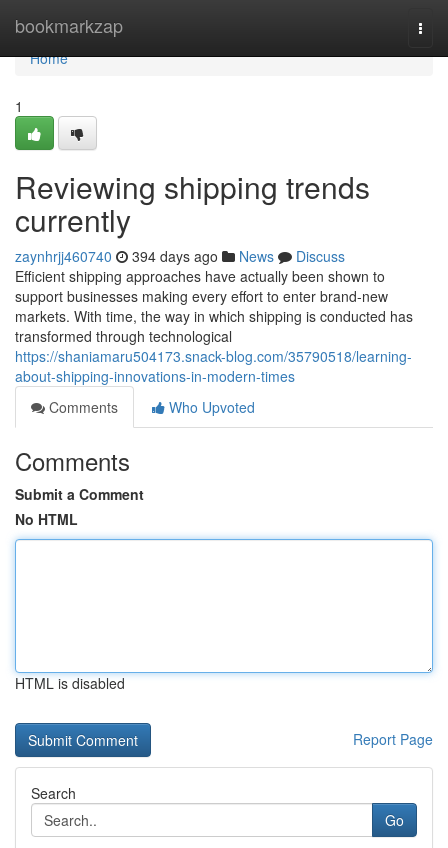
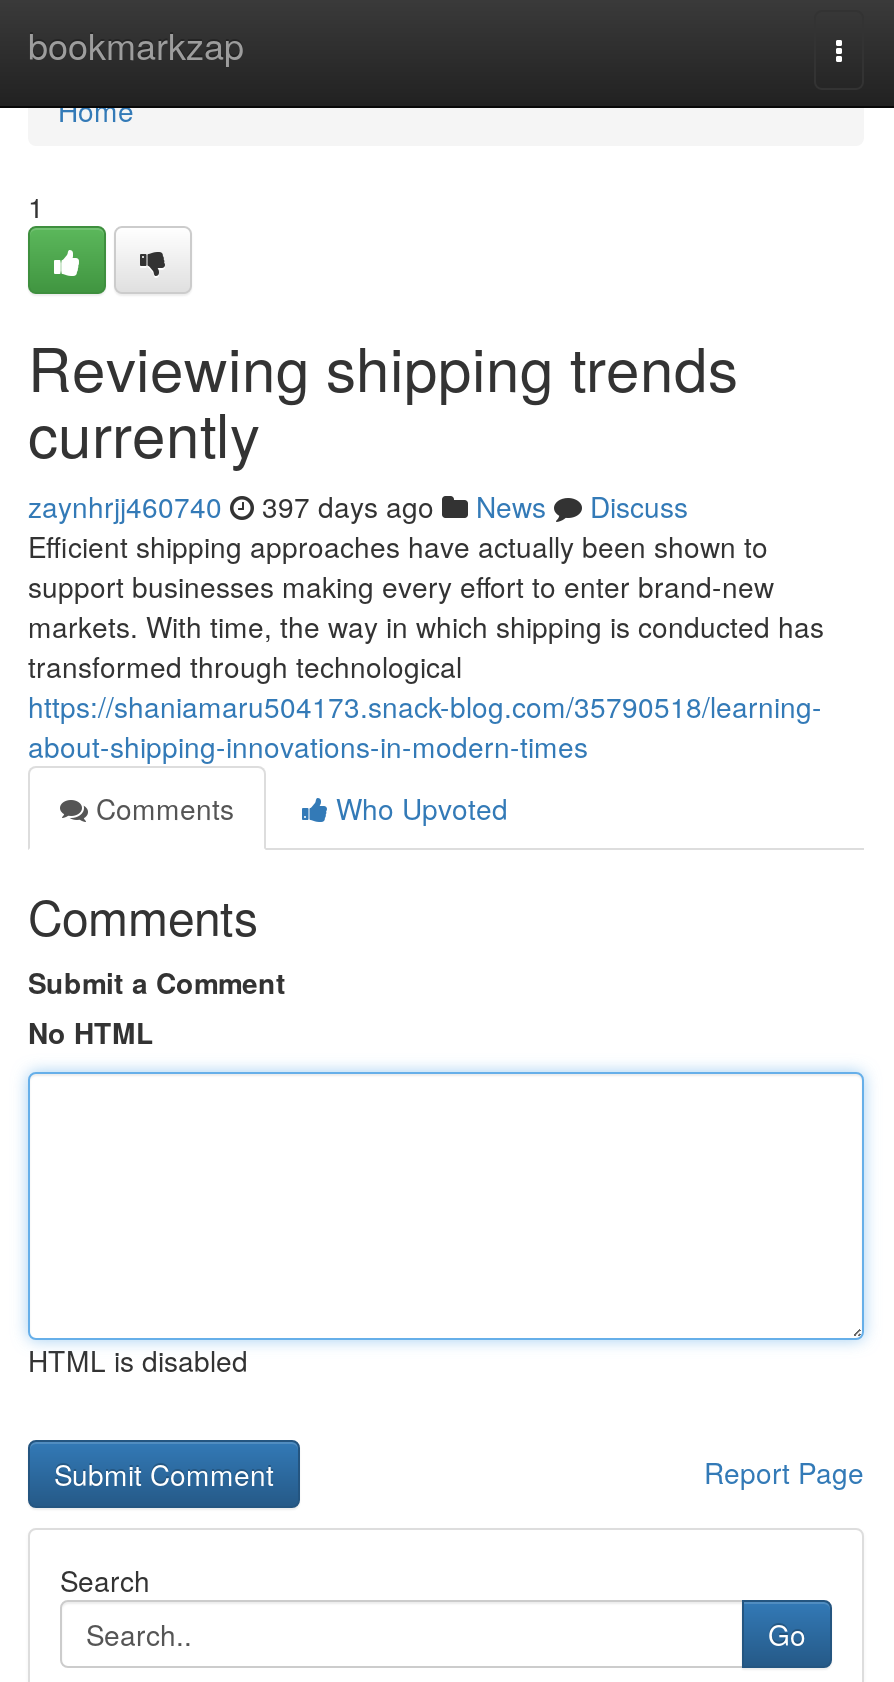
[15,246,345,266] zaynhrjj460740 394 days ago News Discuss -> [28,486,688,526] zaynhrjj460740 397 days ago News Discuss

